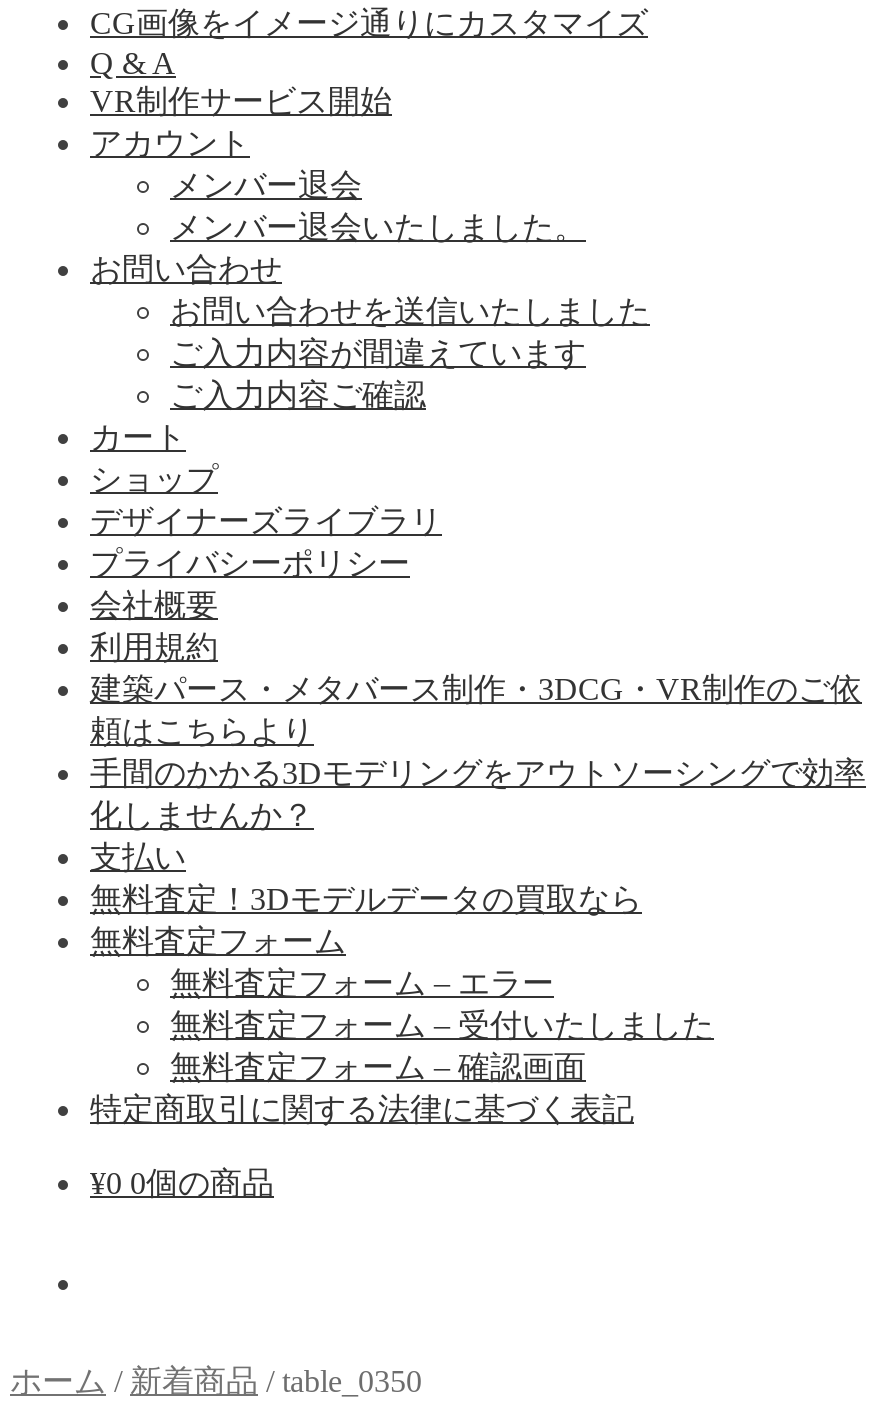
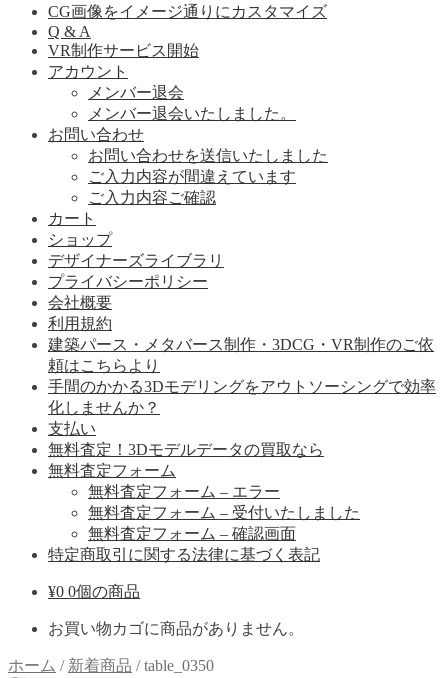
none -> [48,620,304,637] お買い物カゴに商品がありません。

